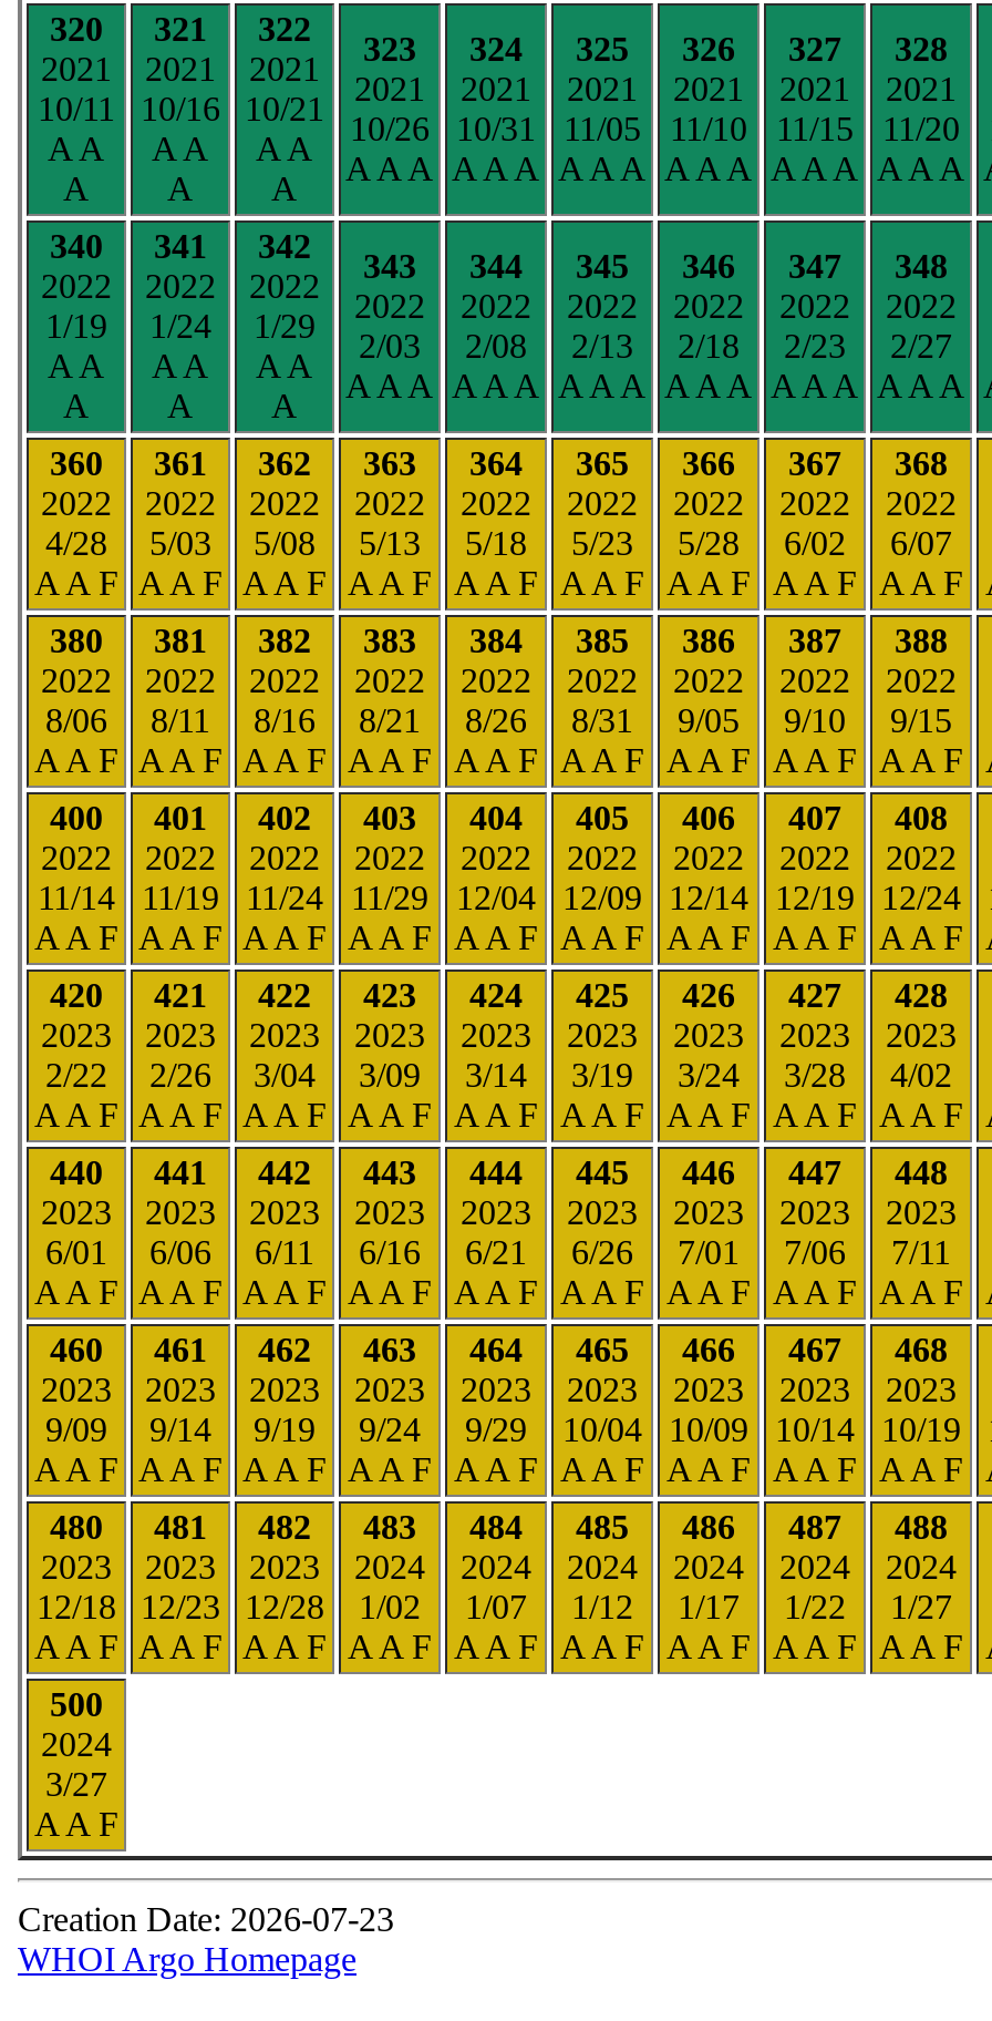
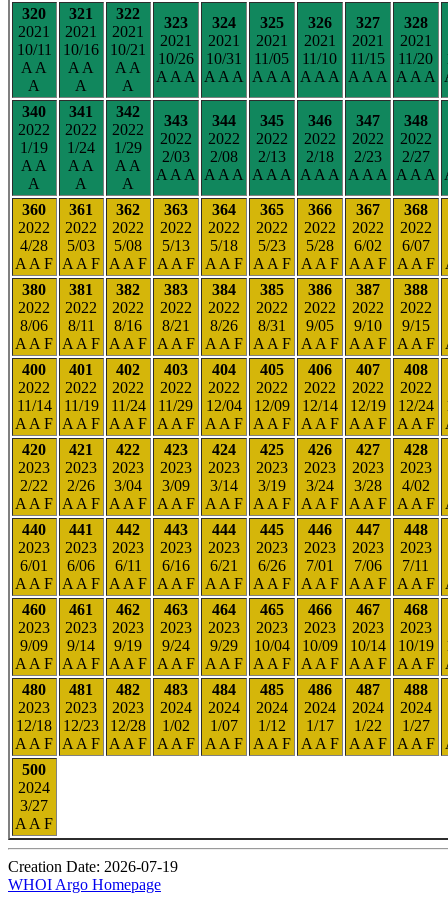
[18,1900,394,1938] Creation Date: 2026-07-23 -> [8,858,178,875] Creation Date: 2026-07-19

